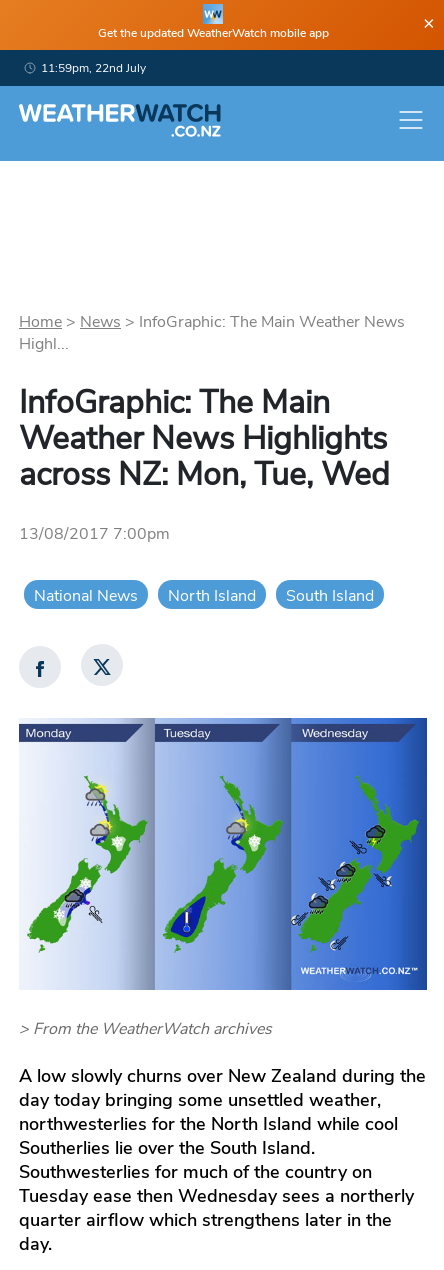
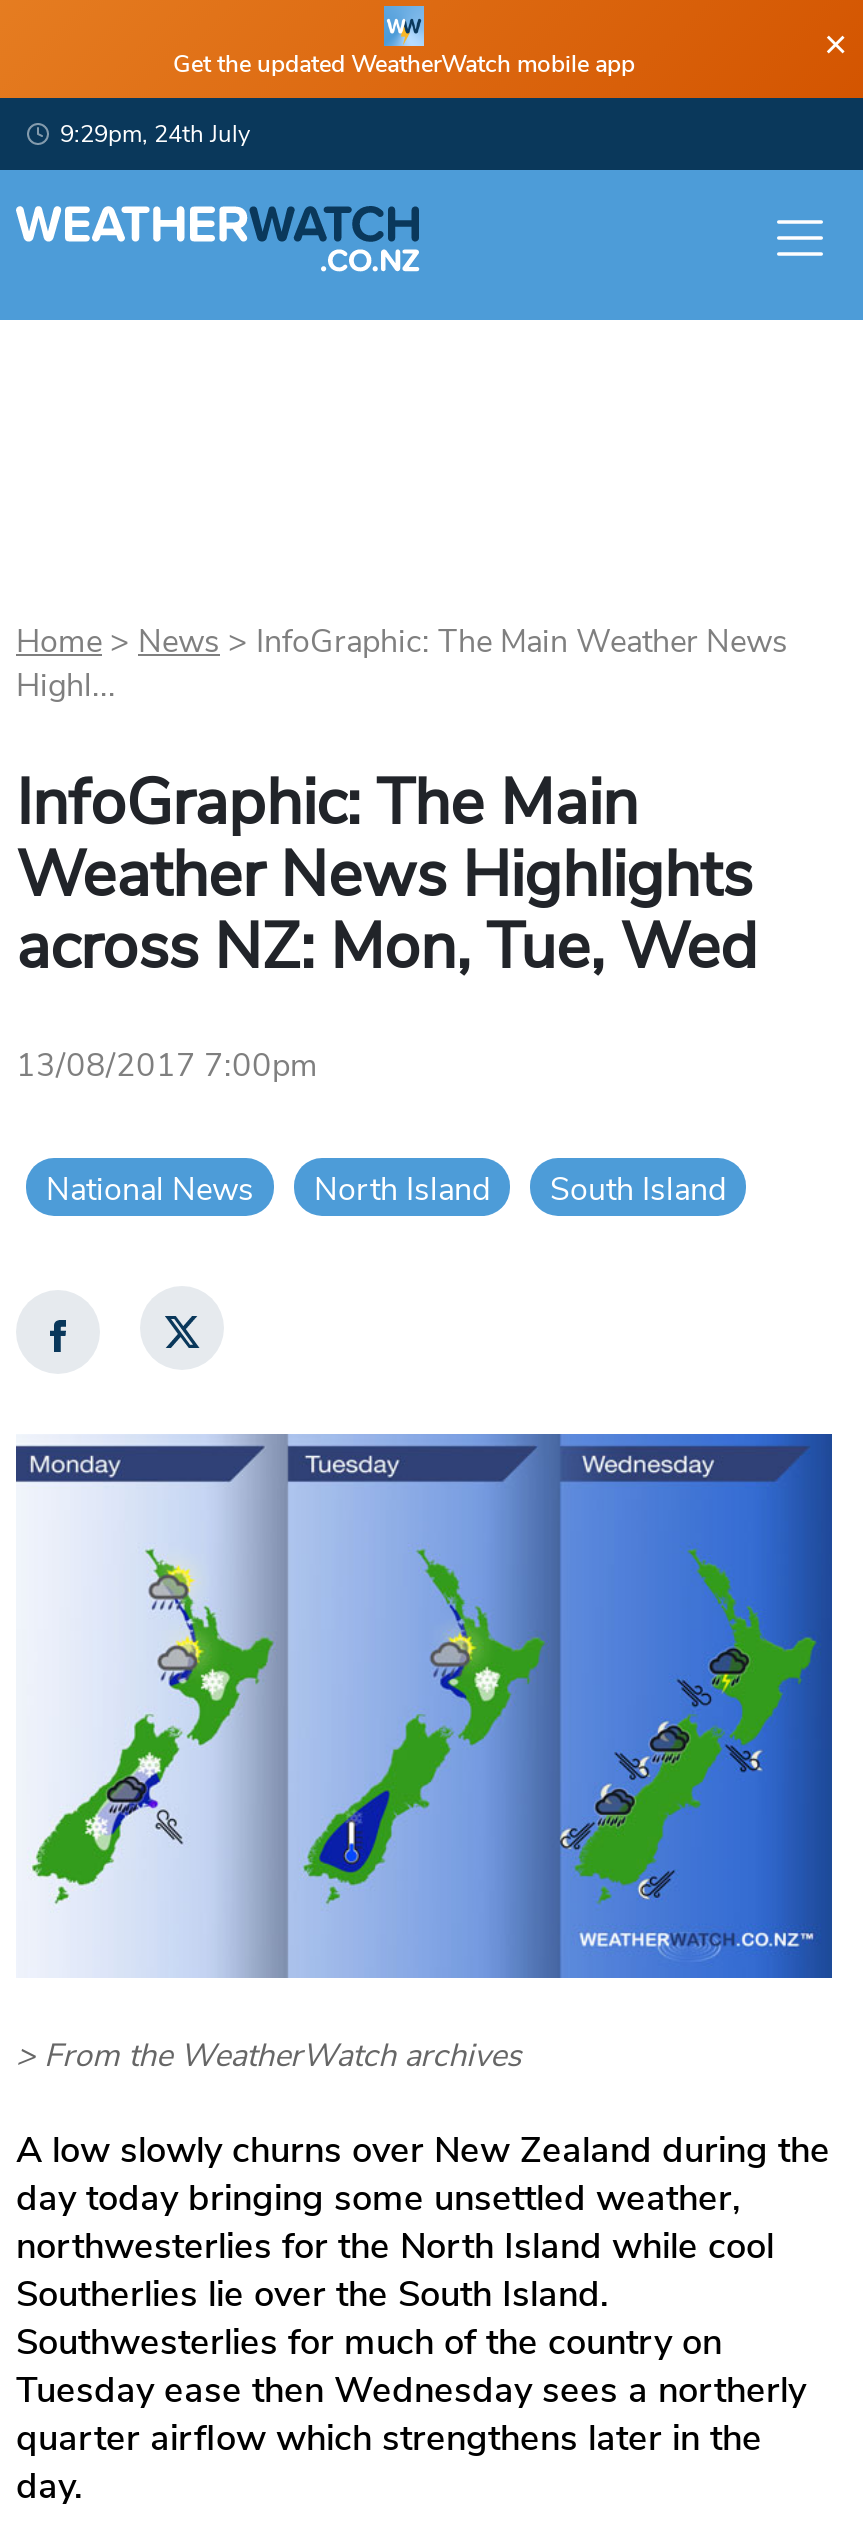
[41,60,146,76] 11:59pm, 22nd July -> [60,118,250,150] 9:29pm, 24th July

